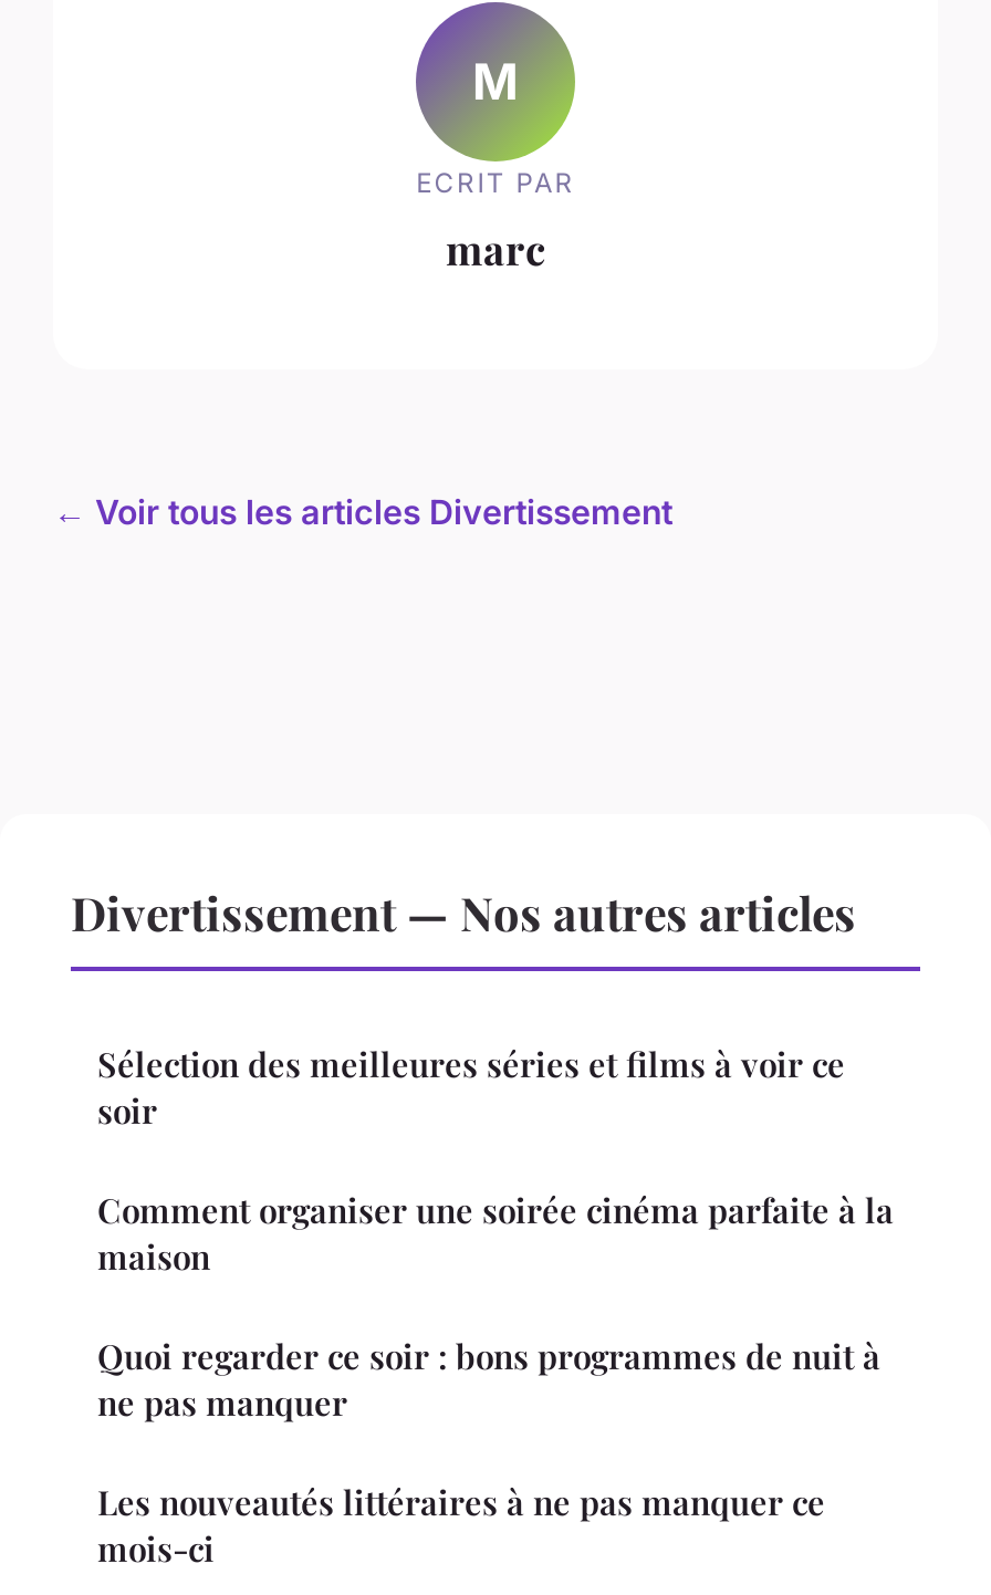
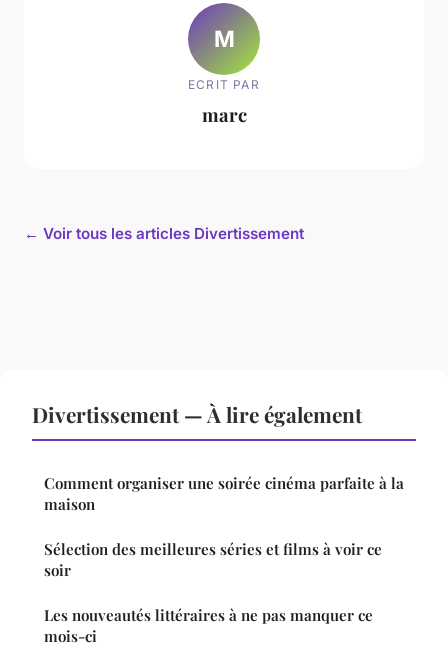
[71,879,856,941] Divertissement — Nos autres articles -> [32,399,362,427] Divertissement — À lire également
moved [97,1041,845,1132] -> [44,538,382,579]: Sélection des meilleures séries et films à voir ce | soir
[97,1333,880,1424] Quoi regarder ce soir : bons programmes de nuit à | ne pas manquer -> none

